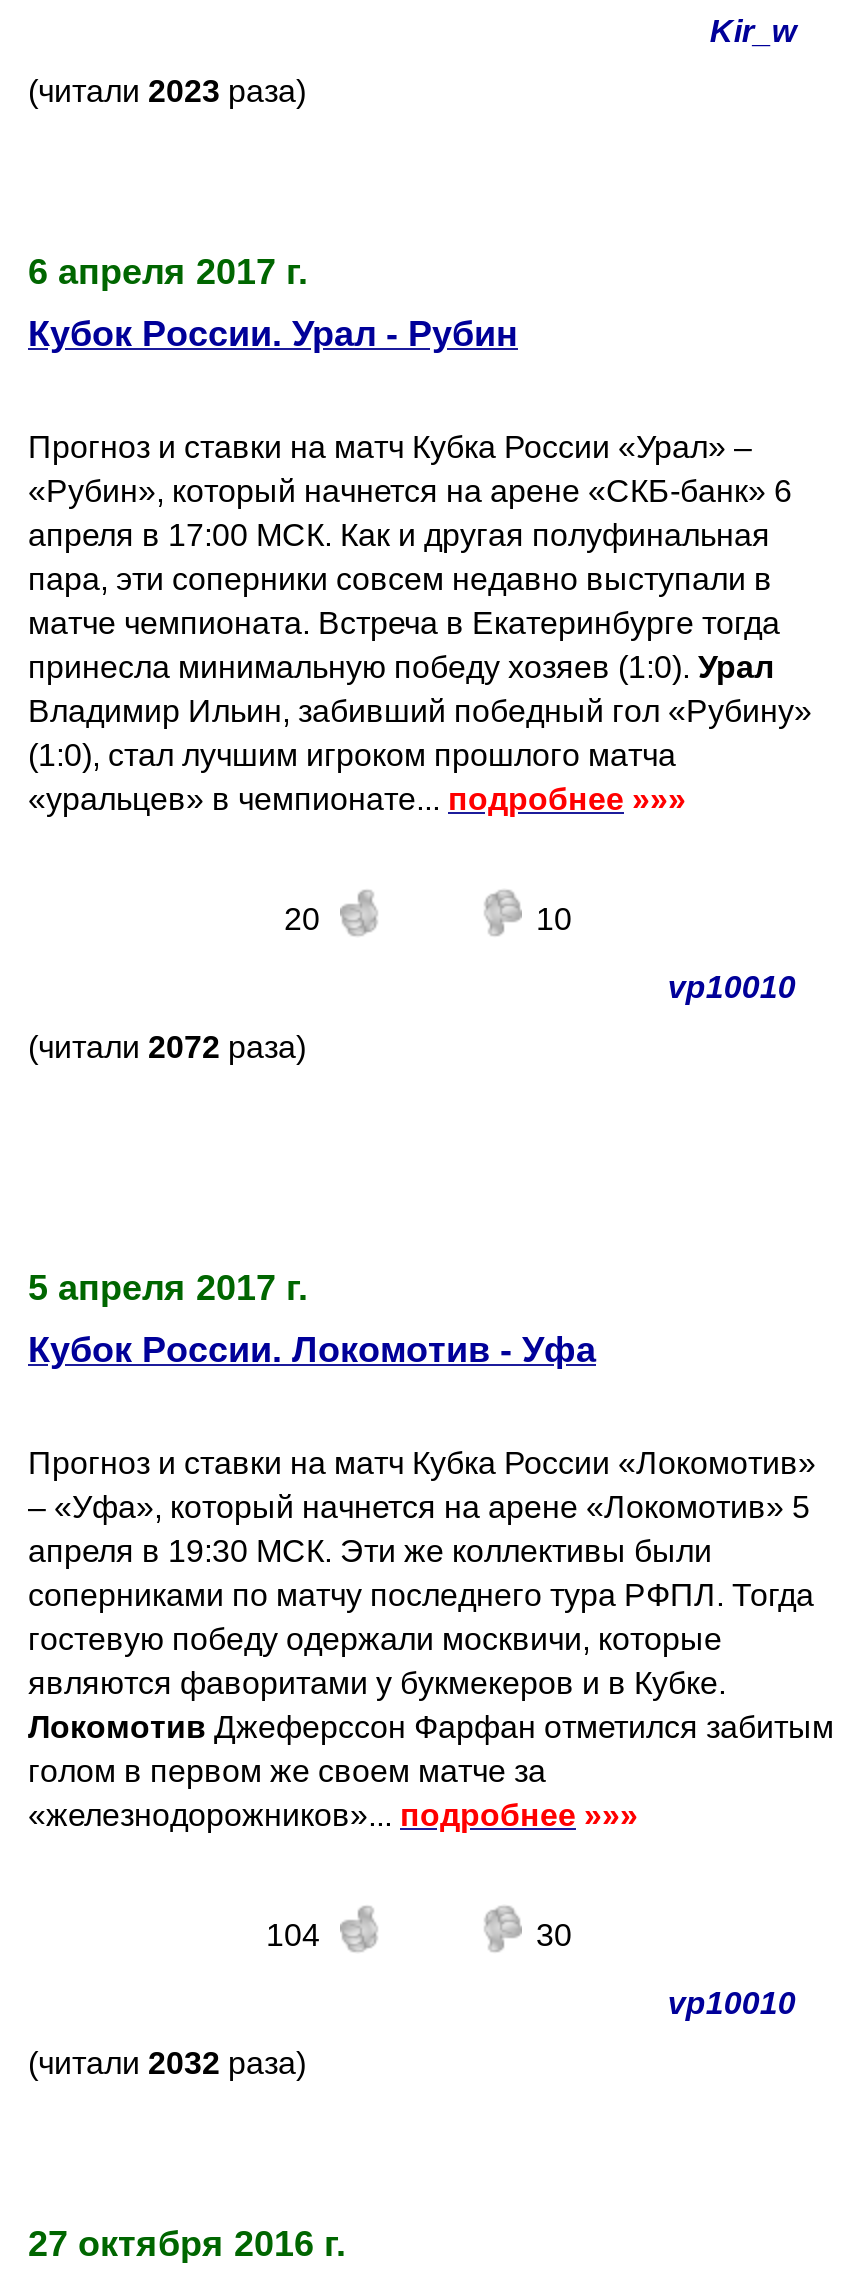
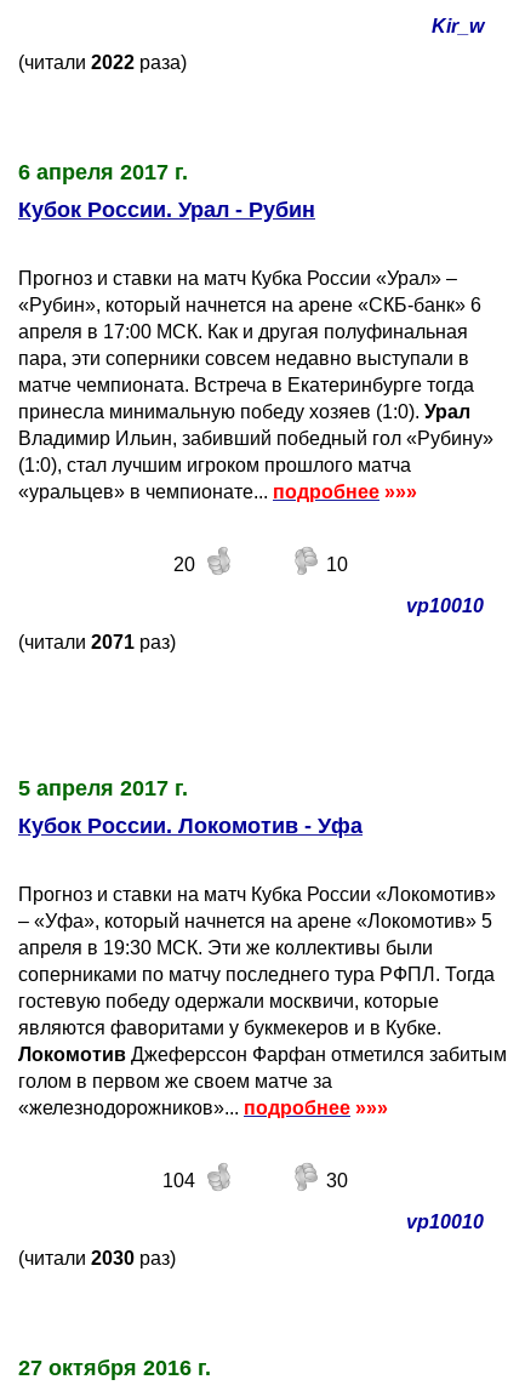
[28,74,306,108] (читали 2023 раза) -> [18,52,187,73] (читали 2022 раза)
[28,1030,306,1064] (читали 2072 раза) -> [18,632,176,652] (читали 2071 раз)
[28,2046,306,2080] (читали 2032 раза) -> [18,1248,176,1269] (читали 2030 раз)

